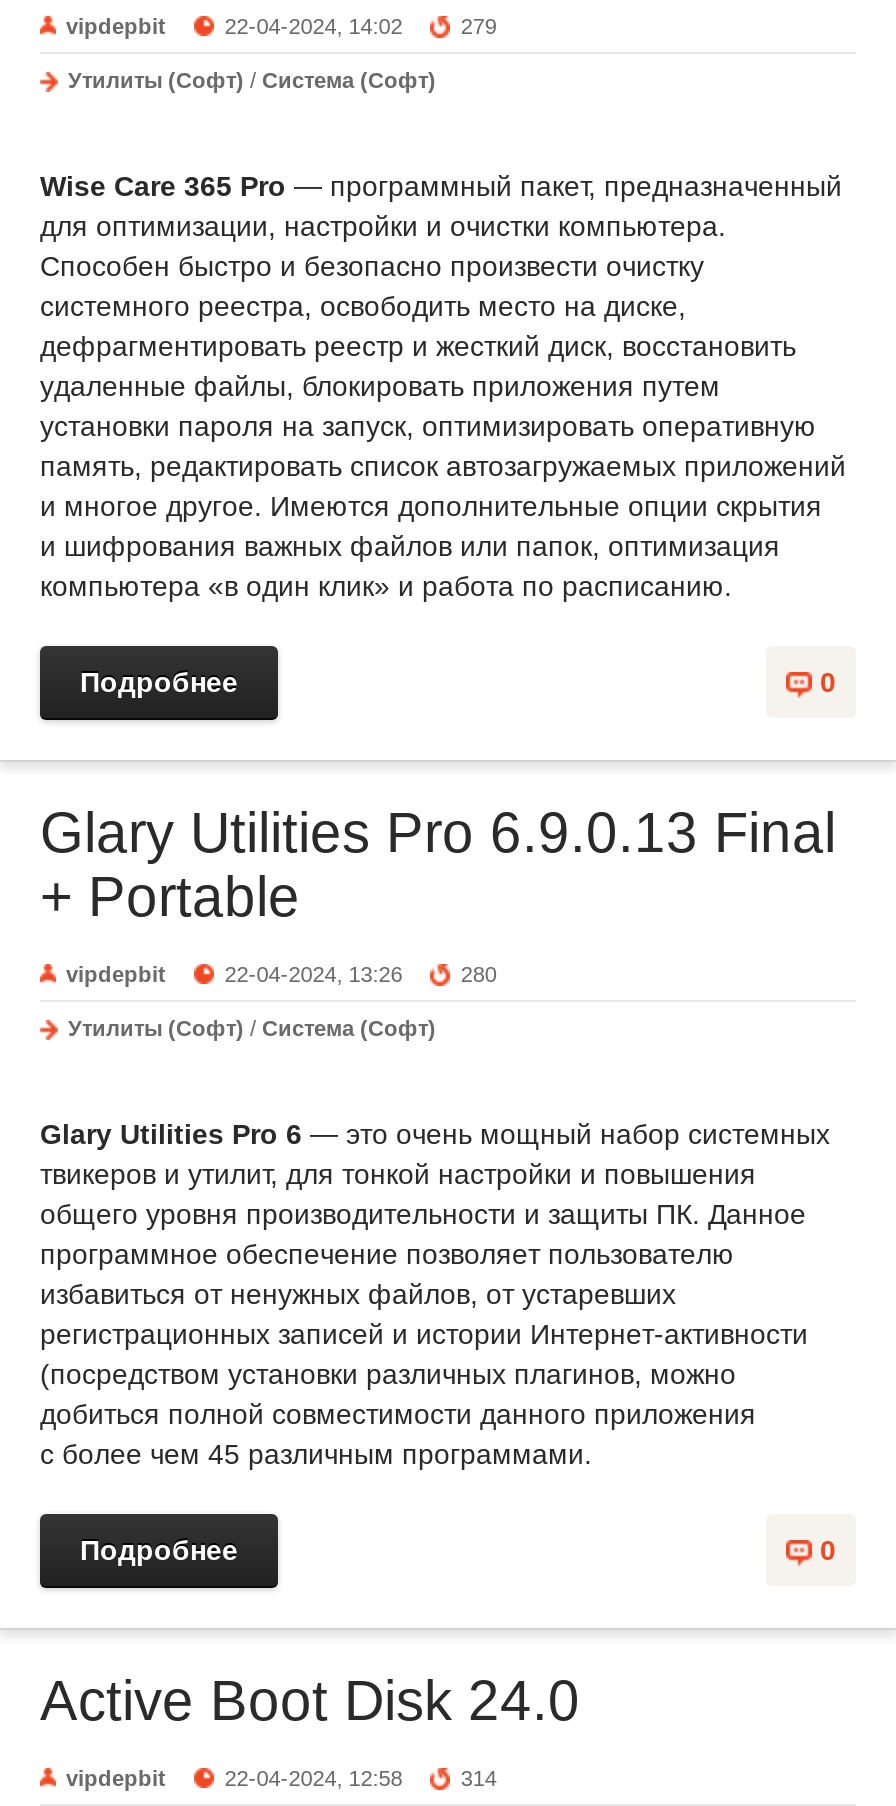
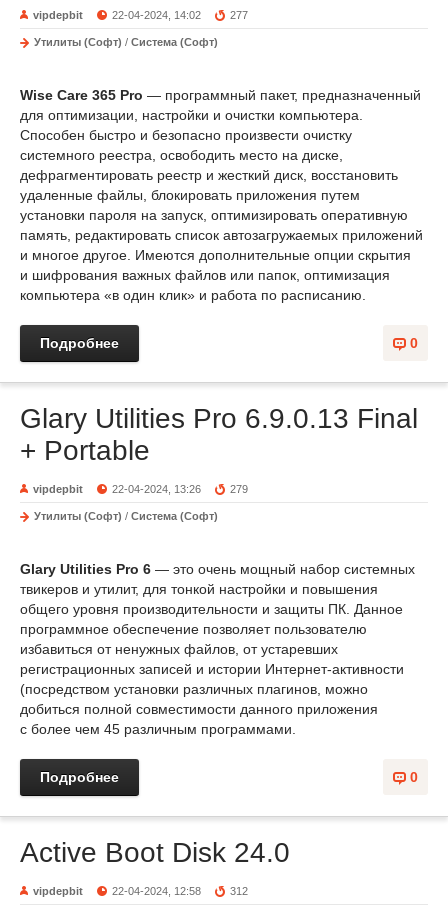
[461,14,497,38] 279 -> [230,9,248,21] 277
[461,962,497,986] 280 -> [230,483,248,495] 279
[461,1766,497,1790] 314 -> [230,885,248,897] 312

